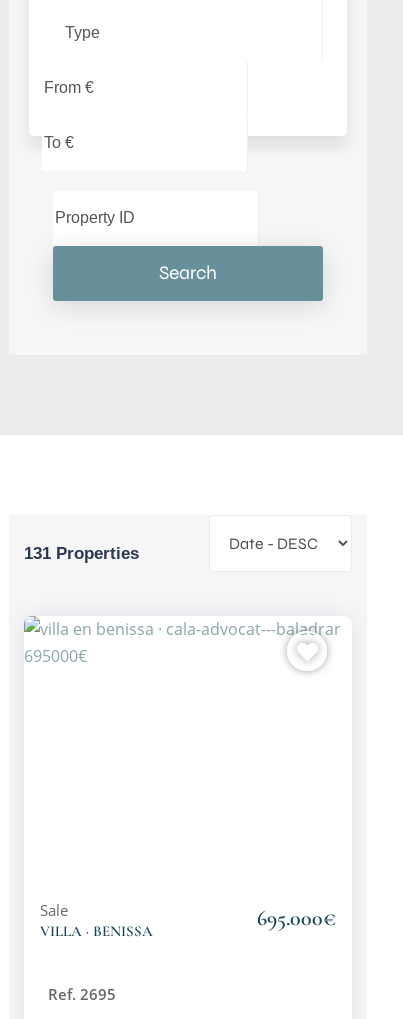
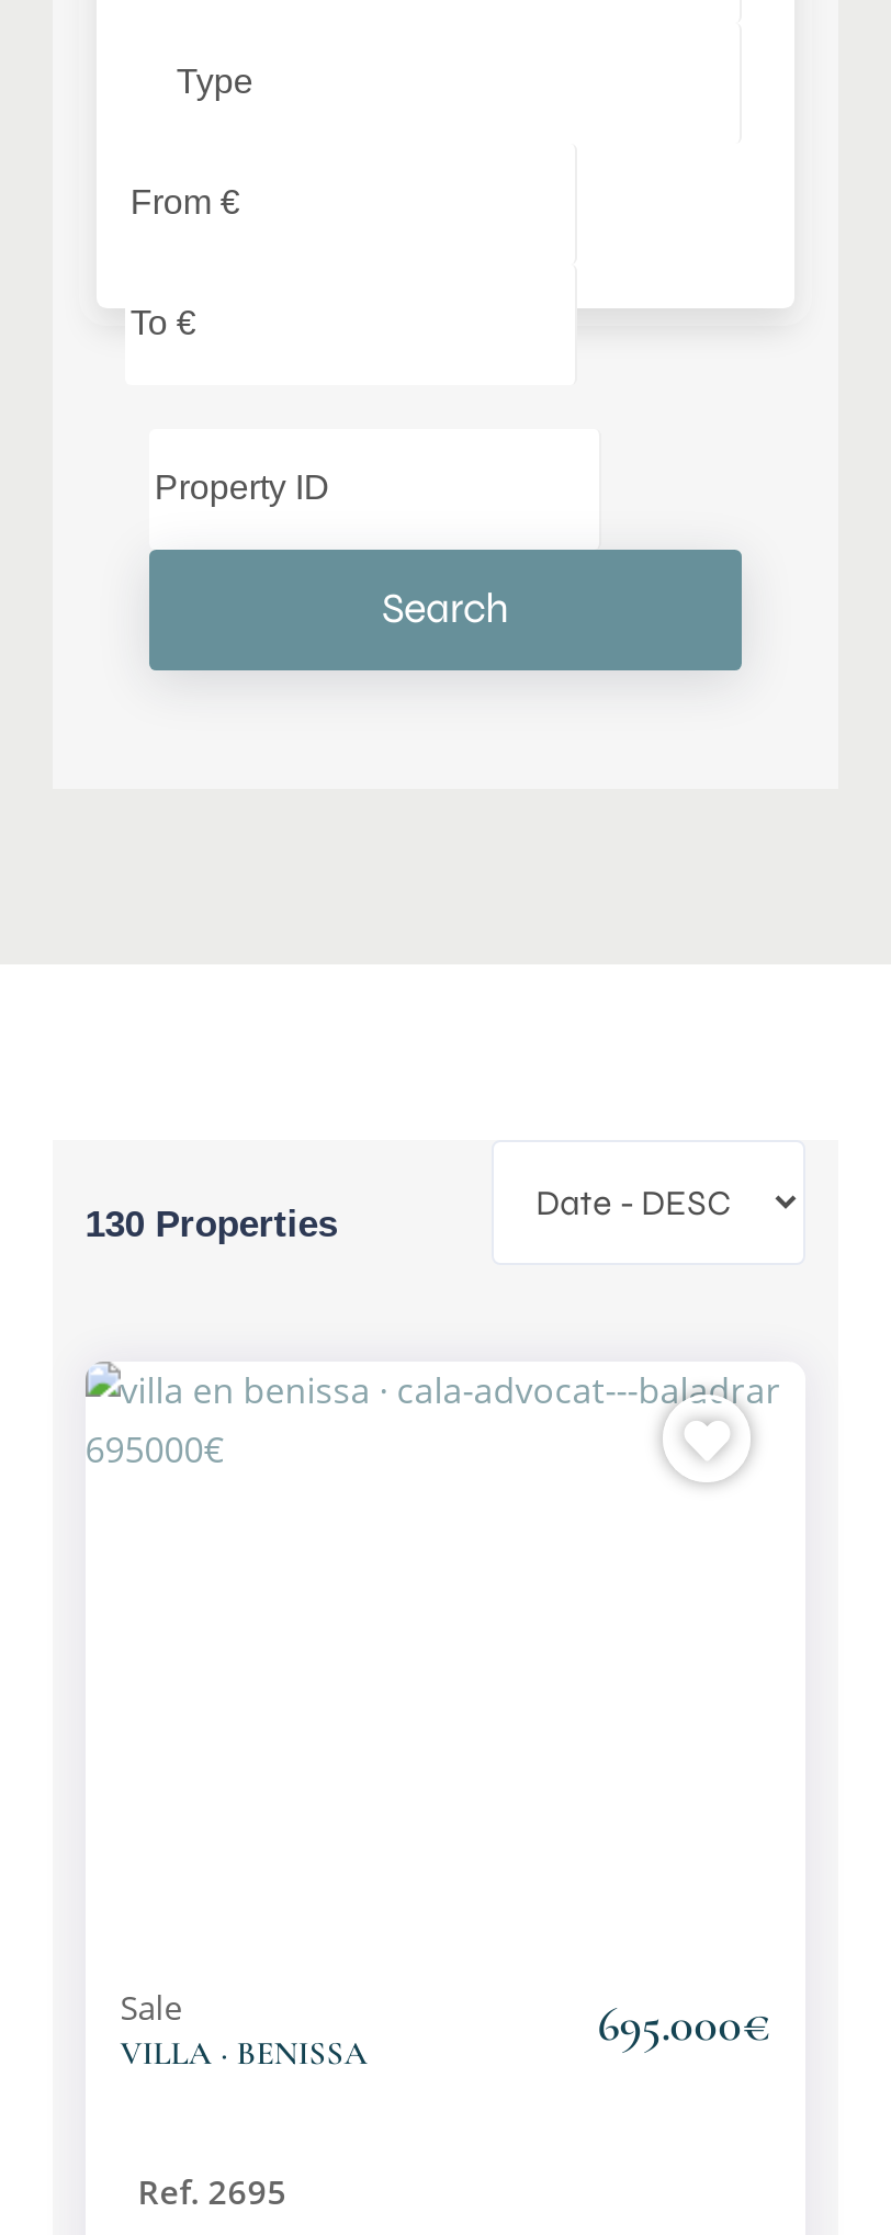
[24,544,139,563] 131 Properties -> [85,1203,338,1244] 130 Properties

